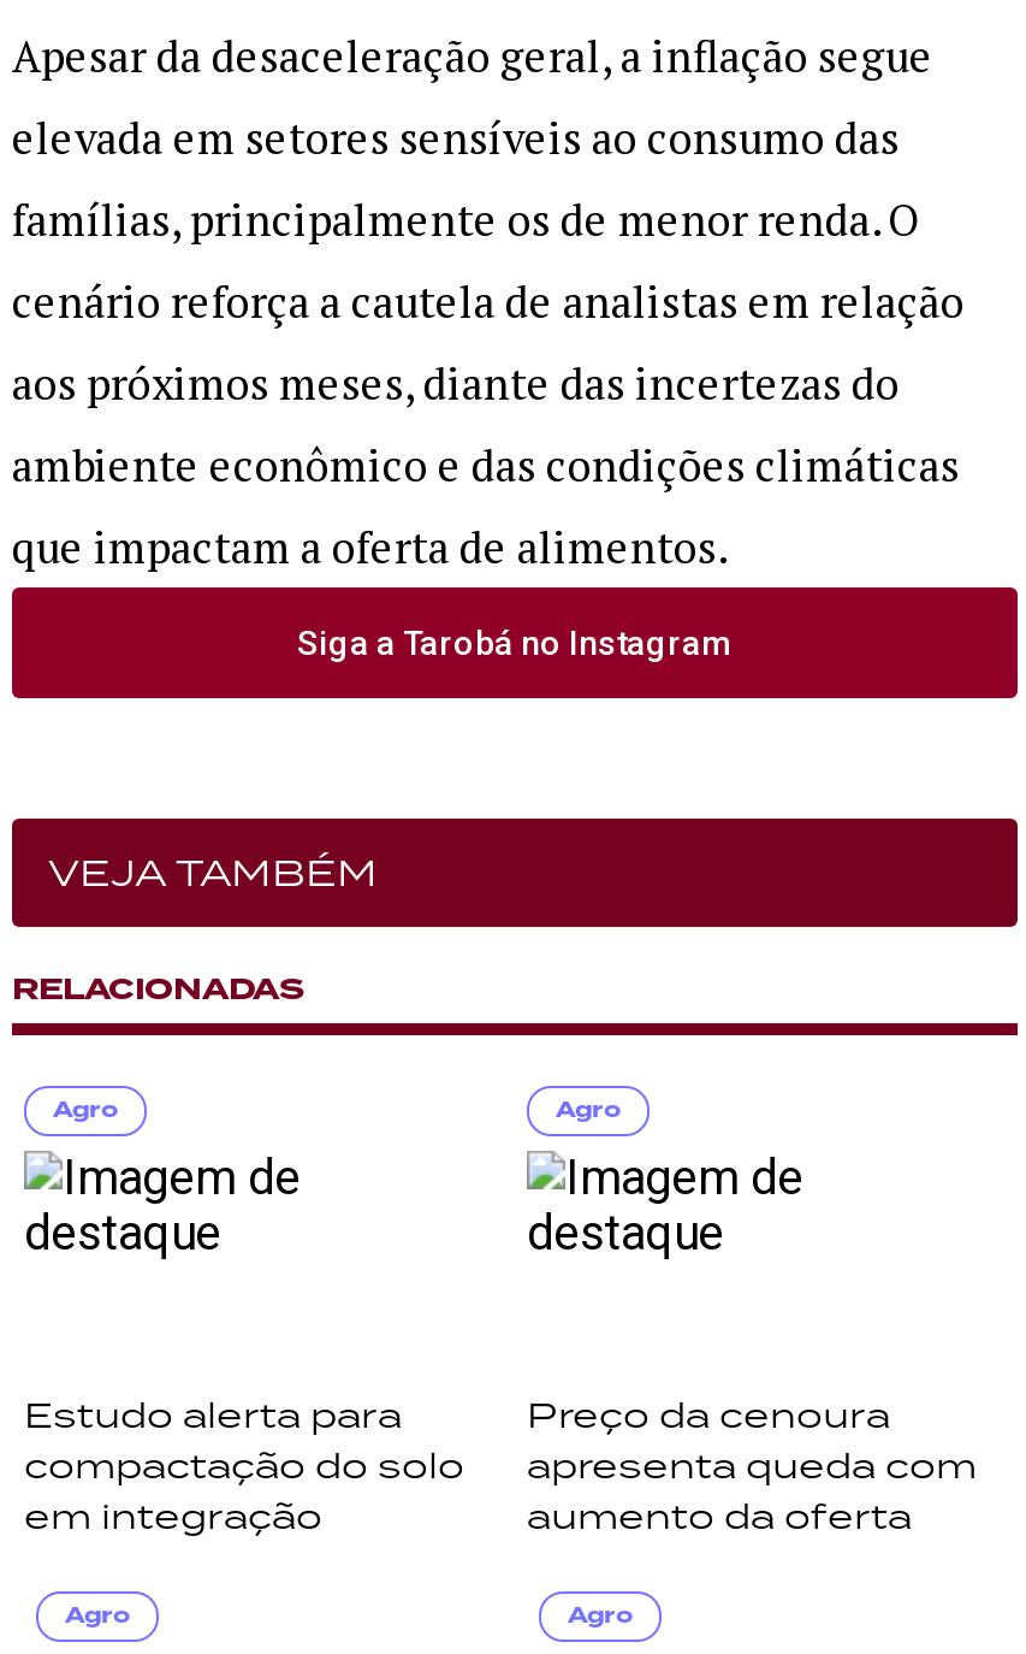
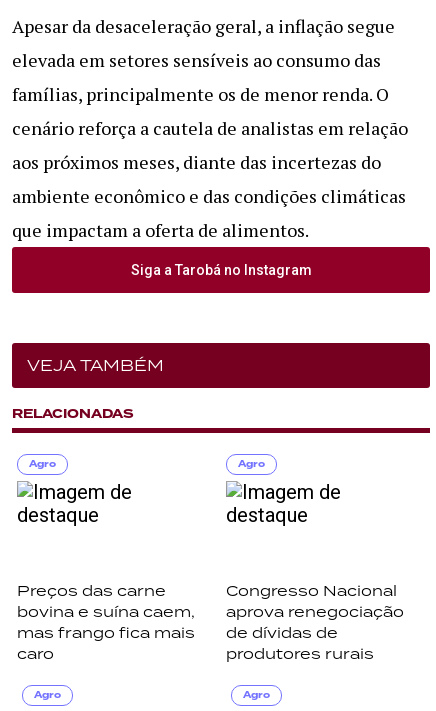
[24,1392,464,1538] Estudo alerta para | compactação do solo | em integração -> [17,581,195,663] Preços das carne | bovina e suína caem, | mas frango fica mais | caro
[527,1392,977,1538] Preço da cenoura | apresenta queda com | aumento da oferta -> [226,581,404,663] Congresso Nacional | aprova renegociação | de dívidas de | produtores rurais

